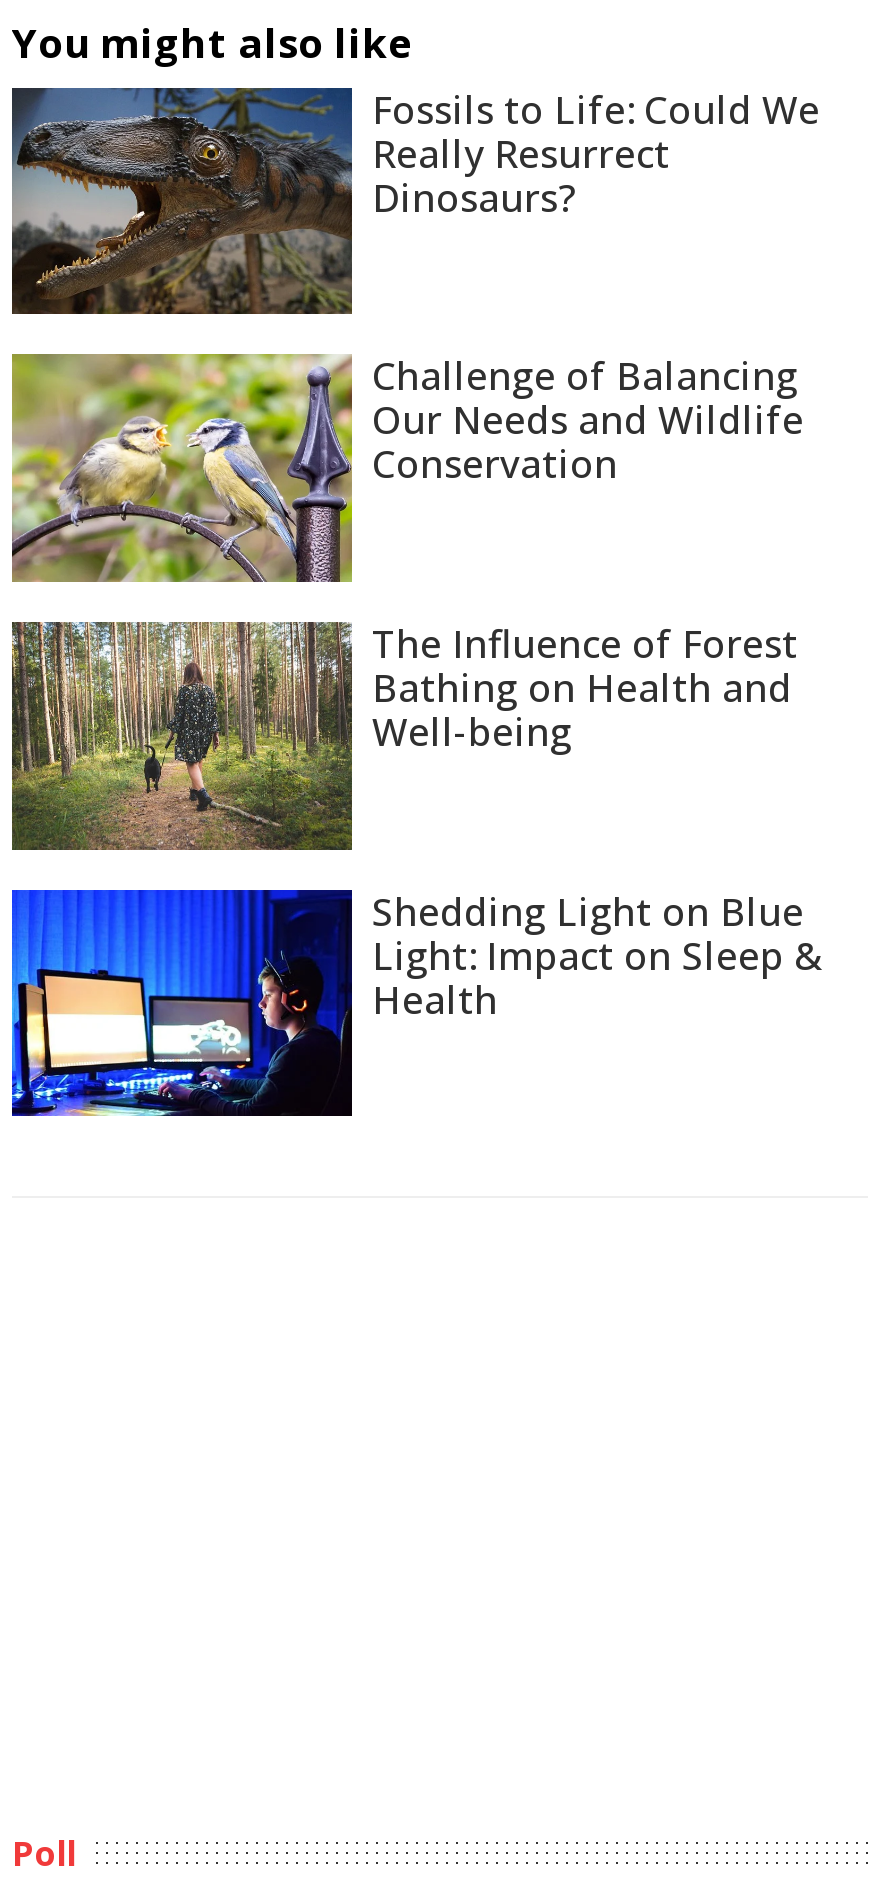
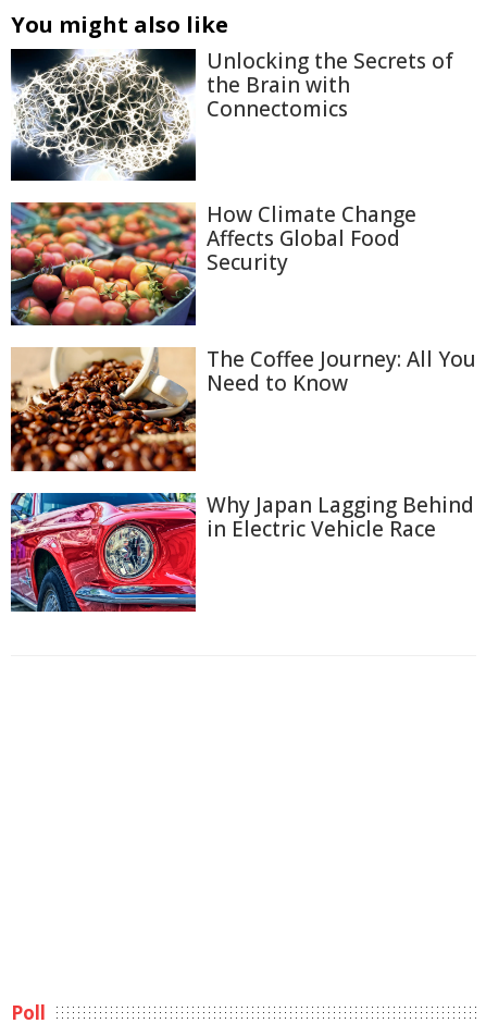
[10,84,820,323] [image] | Fossils to Life: Could We | Really Resurrect | Dinosaurs? -> [10,46,453,182] [image] | Unlocking the Secrets of | the Brain with | Connectomics
[10,350,804,589] [image] | Challenge of Balancing | Our Needs and Wildlife | Conservation -> [10,197,416,326] [image] | How Climate Change | Affects Global Food | Security
[10,619,798,857] [image] | The Influence of Forest | Bathing on Health and | Well-being -> [10,344,476,472] [image] | The Coffee Journey: All You | Need to Know
[10,886,822,1119] [image] | Shedding Light on Blue | Light: Impact on Sleep & | Health -> [10,489,474,613] [image] | Why Japan Lagging Behind | in Electric Vehicle Race

